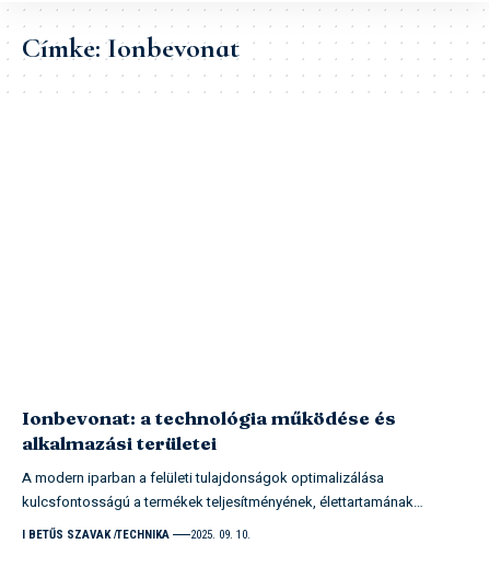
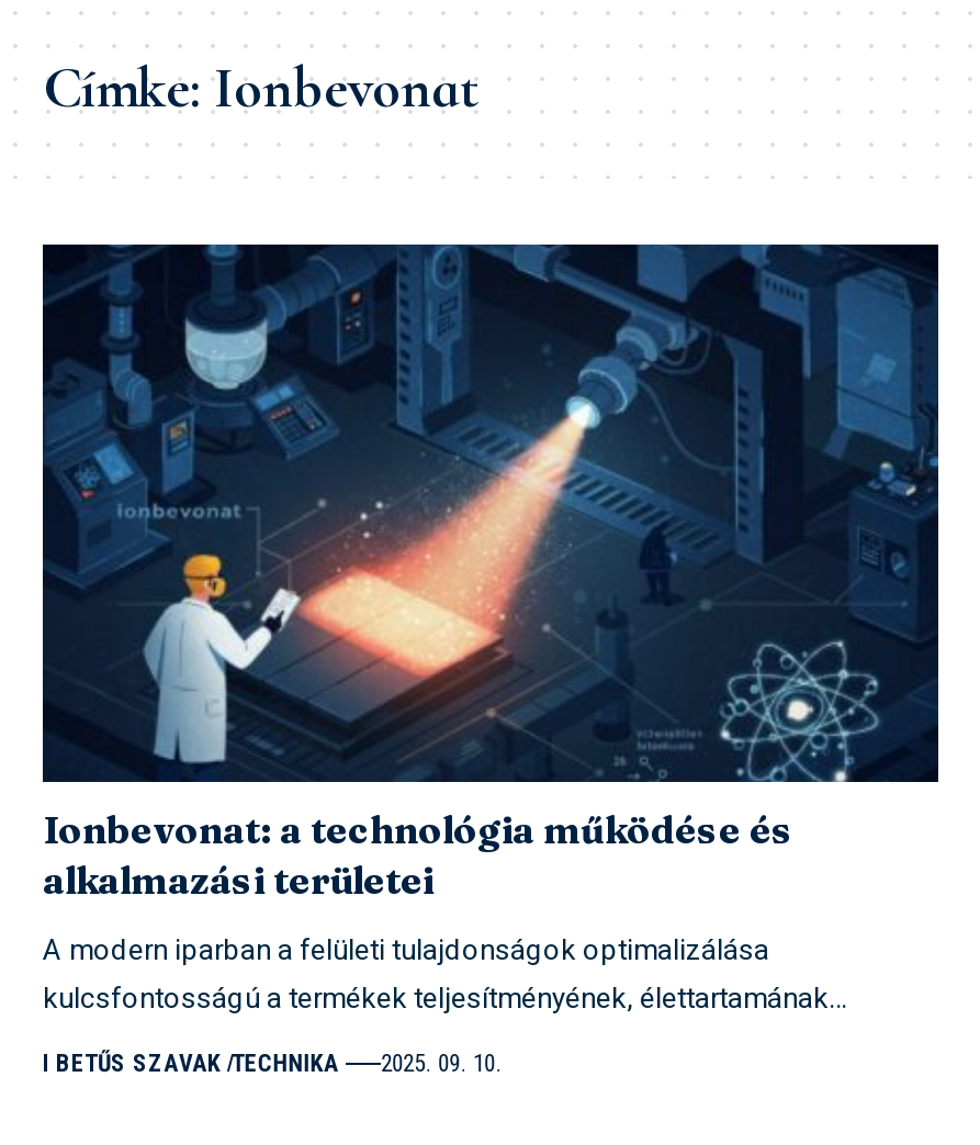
none -> [41,242,940,784] [image]

